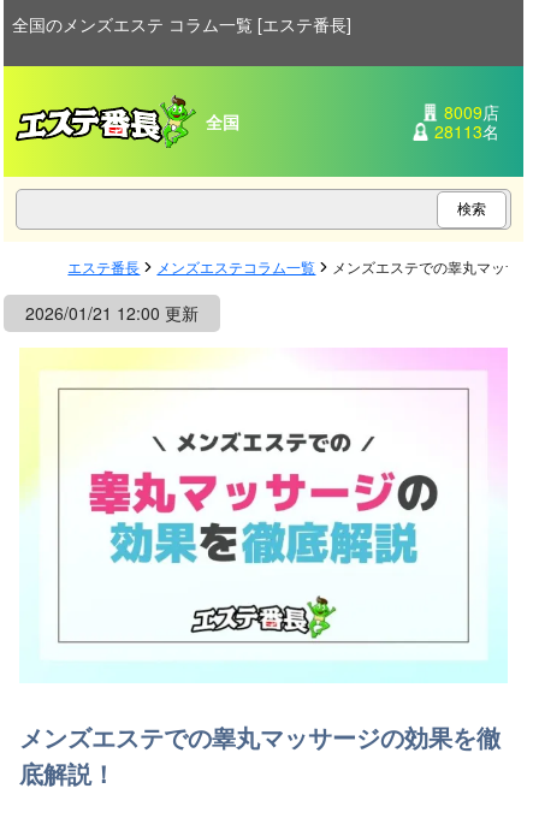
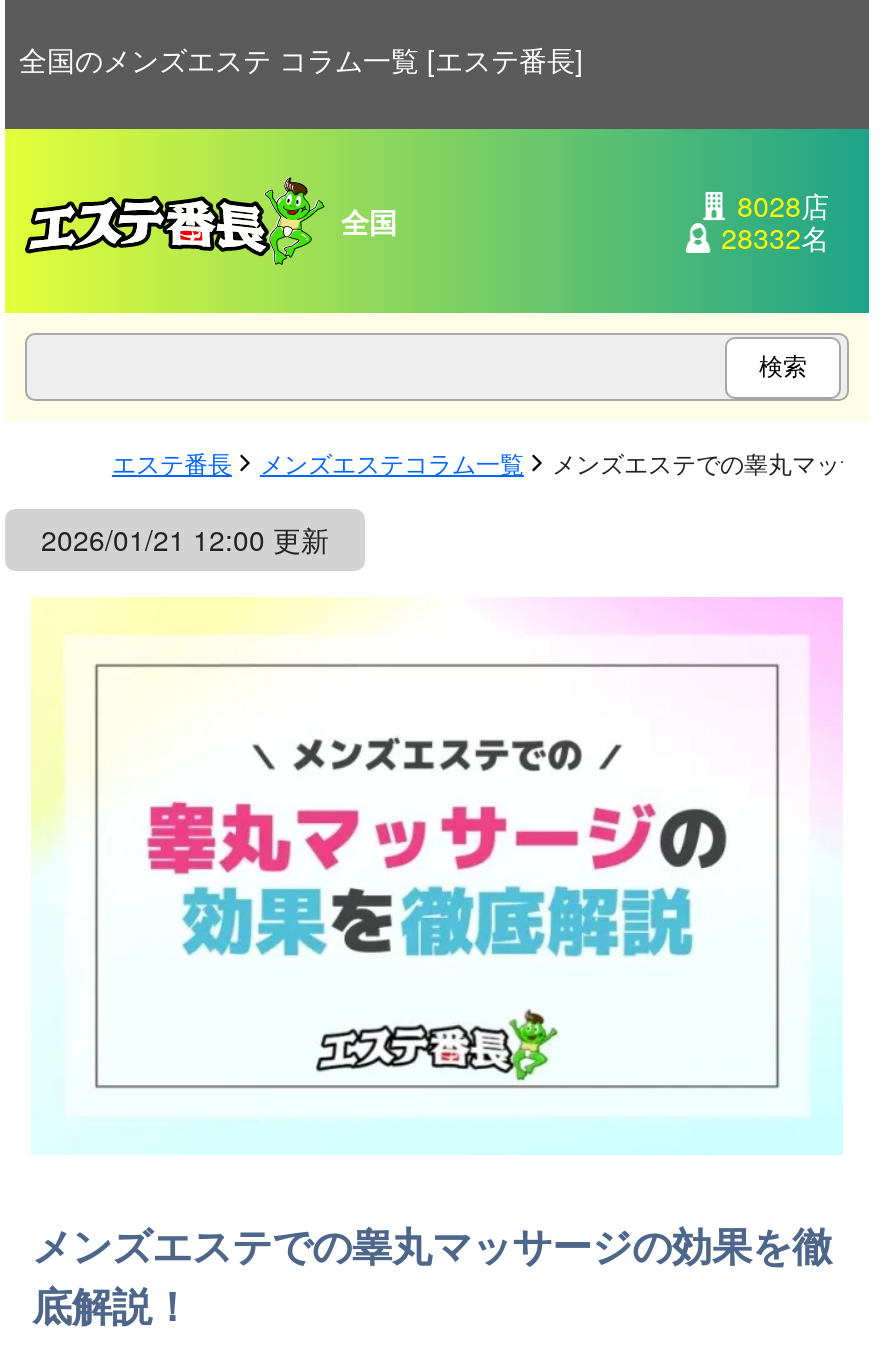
[444,100,499,124] 8009店 -> [737,185,829,225] 8028店
[434,119,499,143] 28113名 -> [721,217,829,257] 28332名

